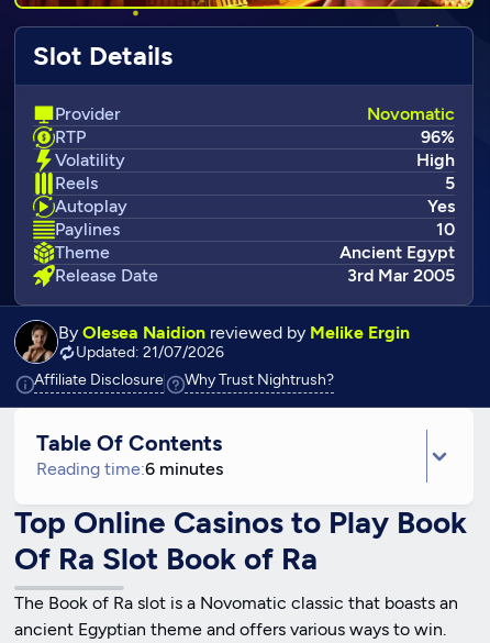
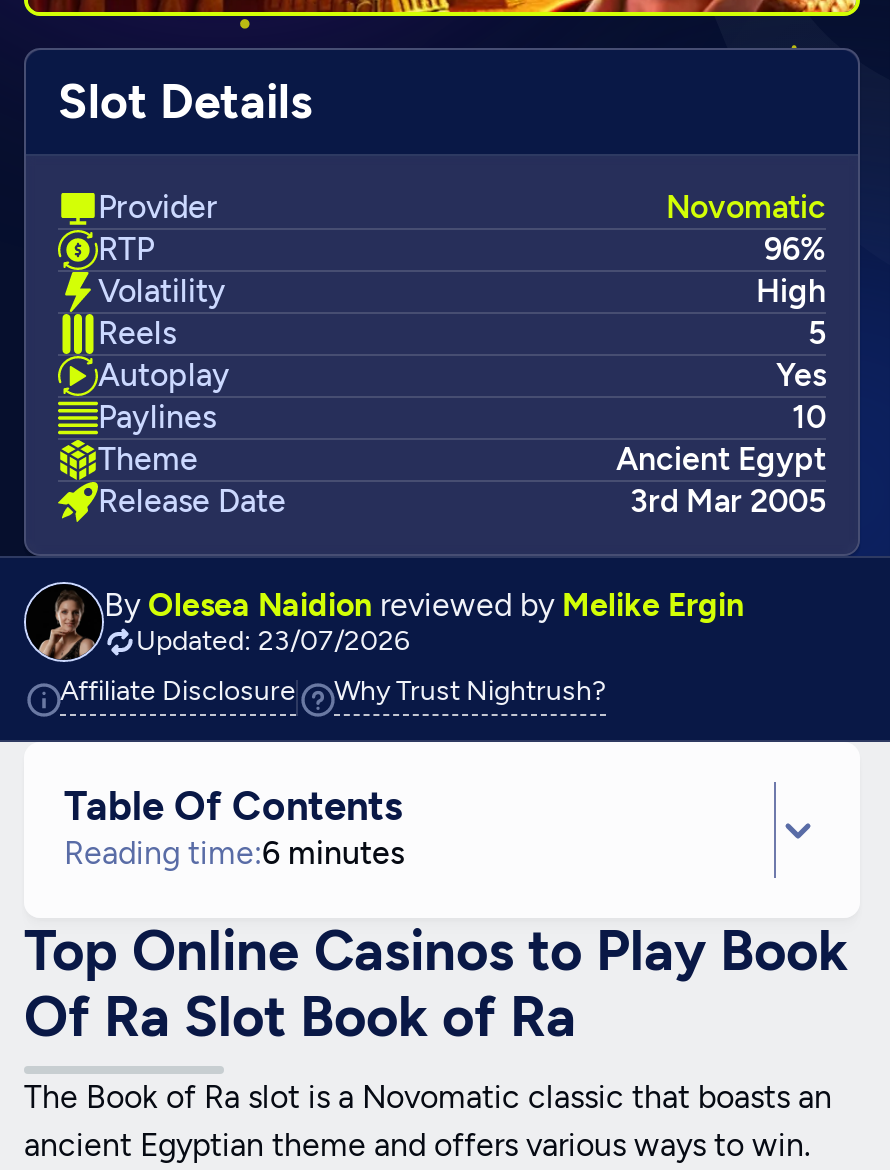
[76,343,224,362] Updated: 21/07/2026 -> [136,624,410,658] Updated: 23/07/2026

